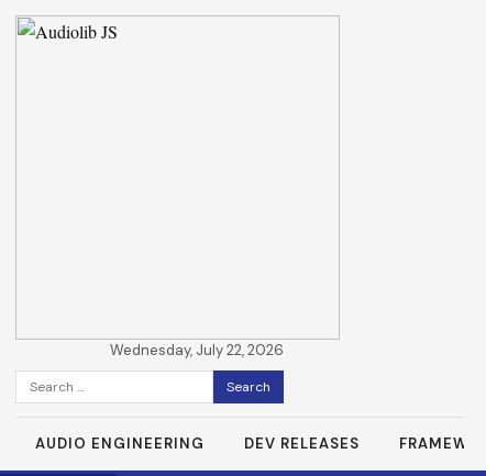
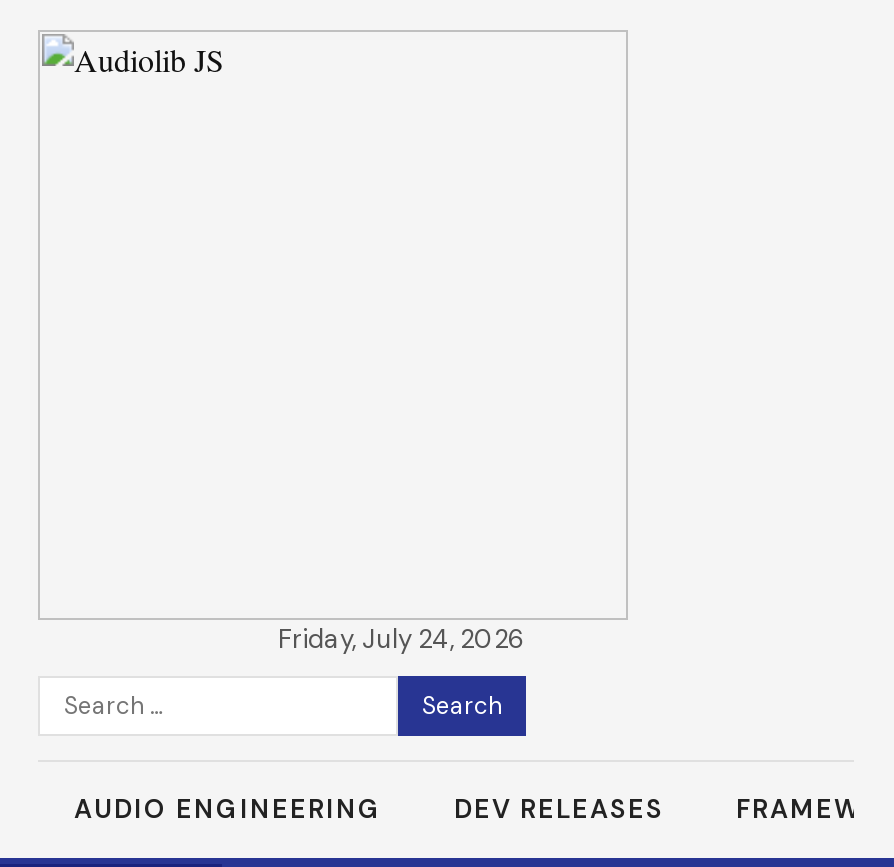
[110,341,284,359] Wednesday, July 22, 2026 -> [278,622,526,656] Friday, July 24, 2026

